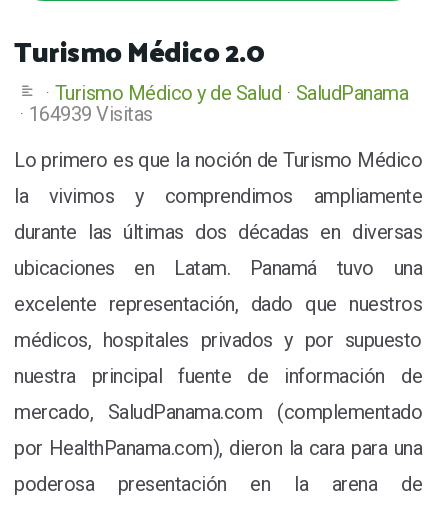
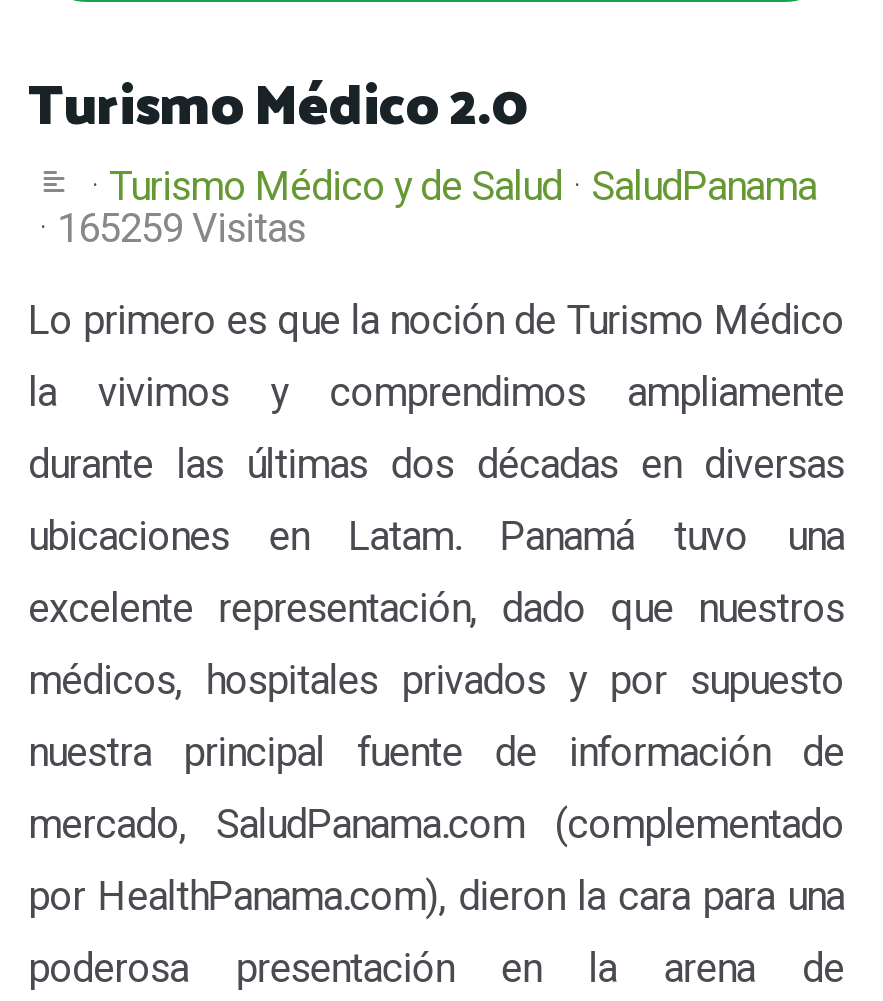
[28,102,152,126] 164939 Visitas -> [57,204,305,252] 165259 Visitas

